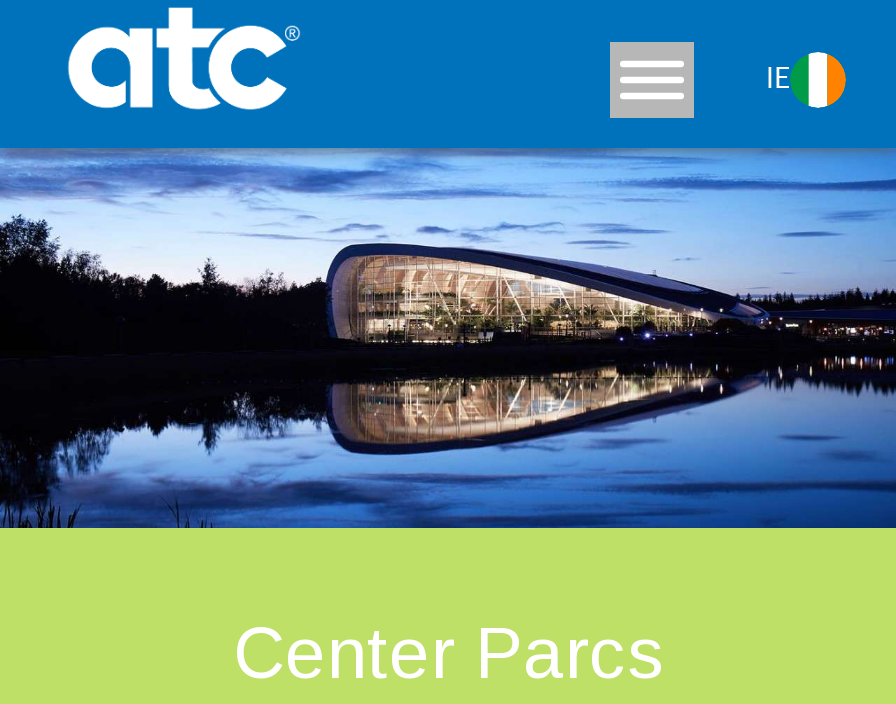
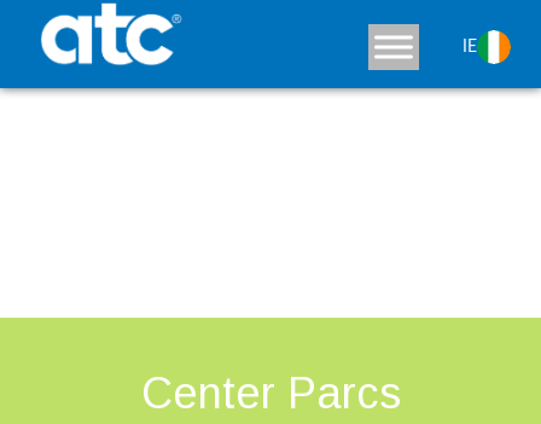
[6,150,890,530] [image] -> none

